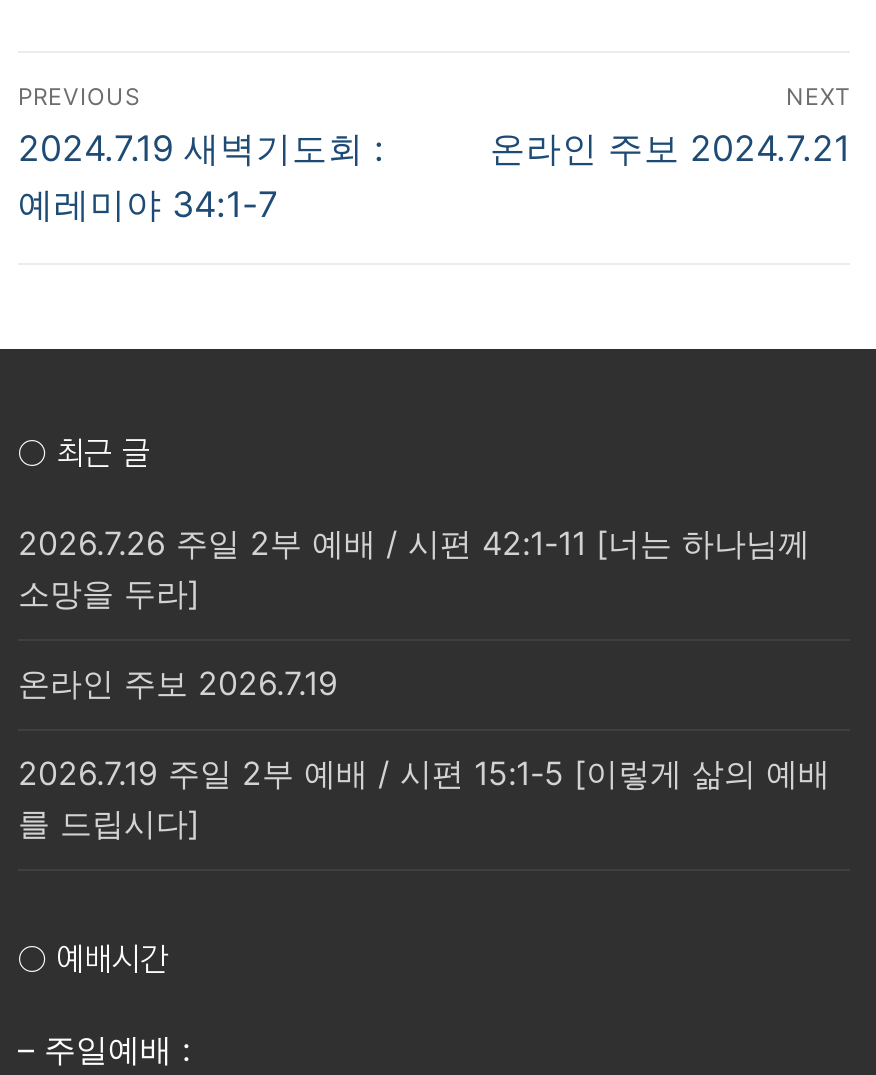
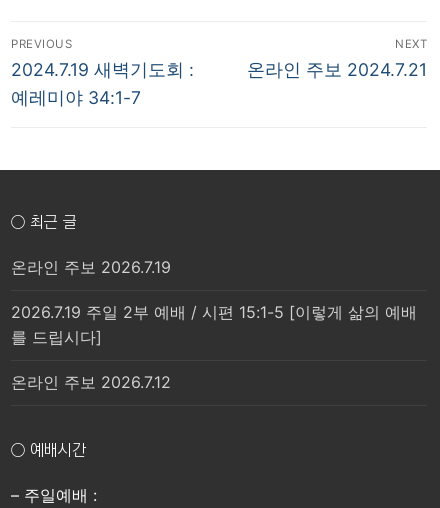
[18,523,810,613] 2026.7.26 주일 2부 예배 / 시편 42:1-11 [너는 하나님께 | 소망을 두라] -> none
moved [18,663,830,844] -> [11,257,417,347]: 온라인 주보 2026.7.19 | 2026.7.19 주일 2부 예배 / 시편 15:1-5 [이렇게 삶의 예배 | 를 드립시다]
none -> [11,372,171,392] 온라인 주보 2026.7.12

